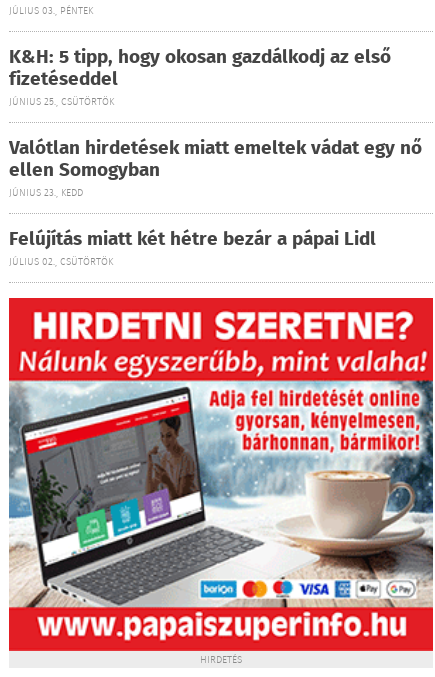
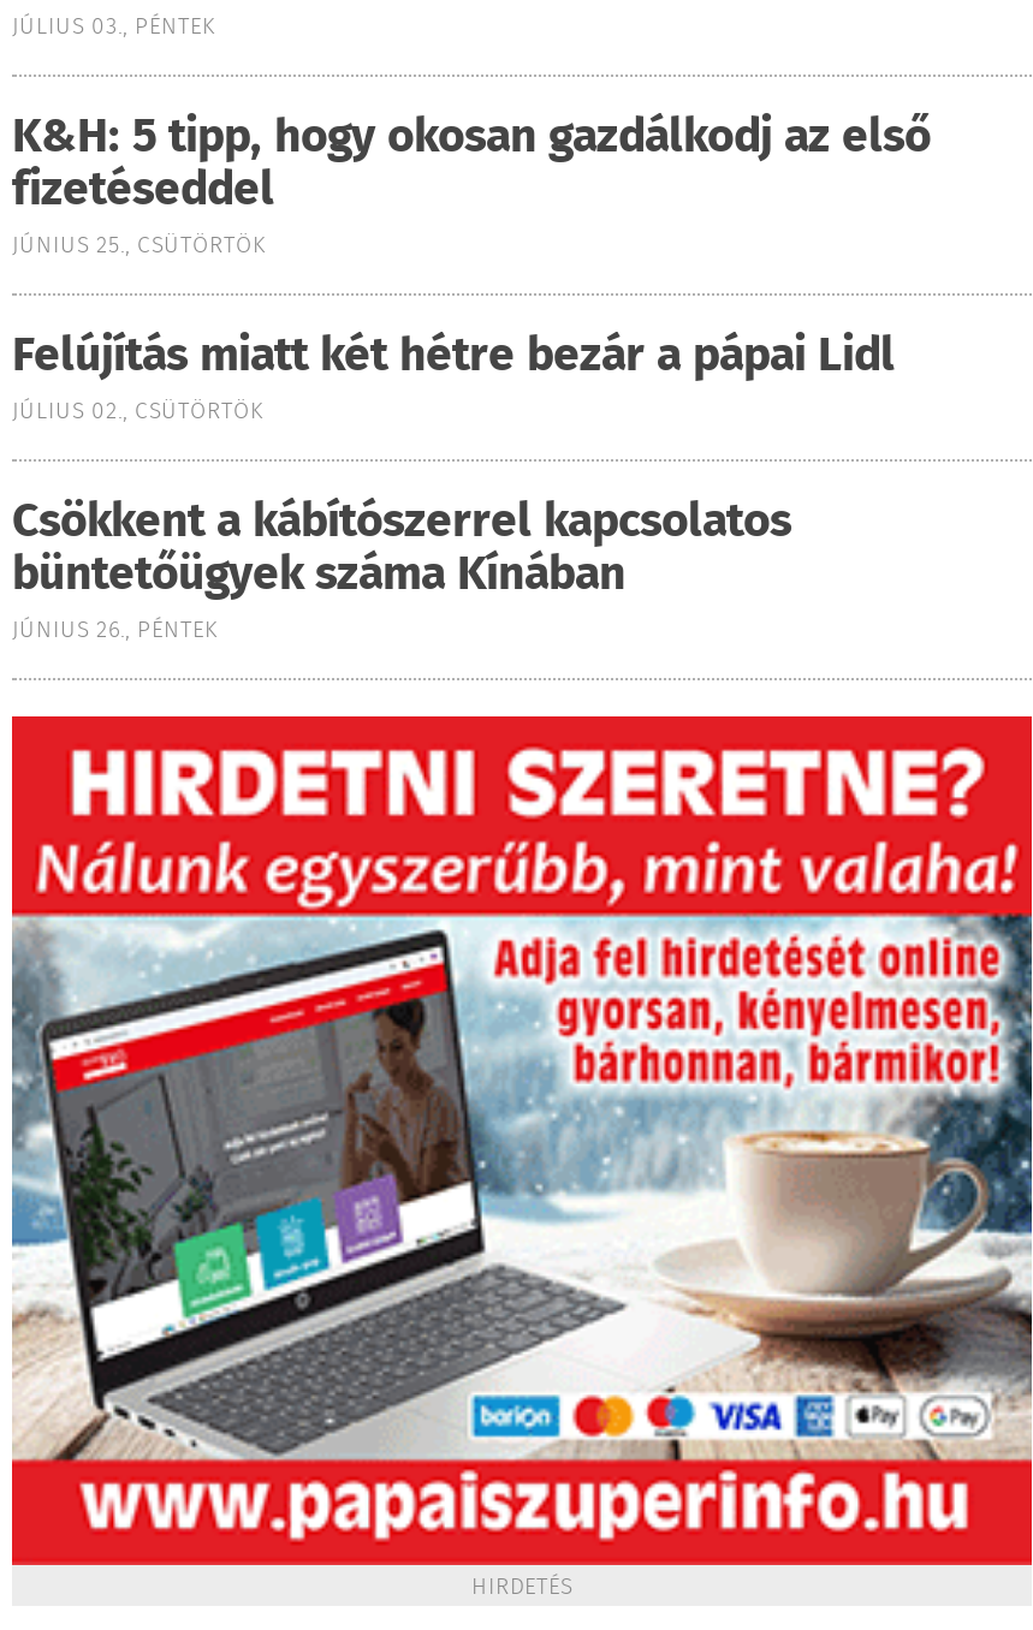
[9,134,422,201] Valótlan hirdetések miatt emeltek vádat egy nő | ellen Somogyban | JÚNIUS 23., KEDD -> none
moved [9,225,376,270] -> [12,322,895,430]: Felújítás miatt két hétre bezár a pápai Lidl | JÚLIUS 02., CSÜTÖRTÖK
none -> [12,488,791,649] Csökkent a kábítószerrel kapcsolatos | büntetőügyek száma Kínában | JÚNIUS 26., PÉNTEK

